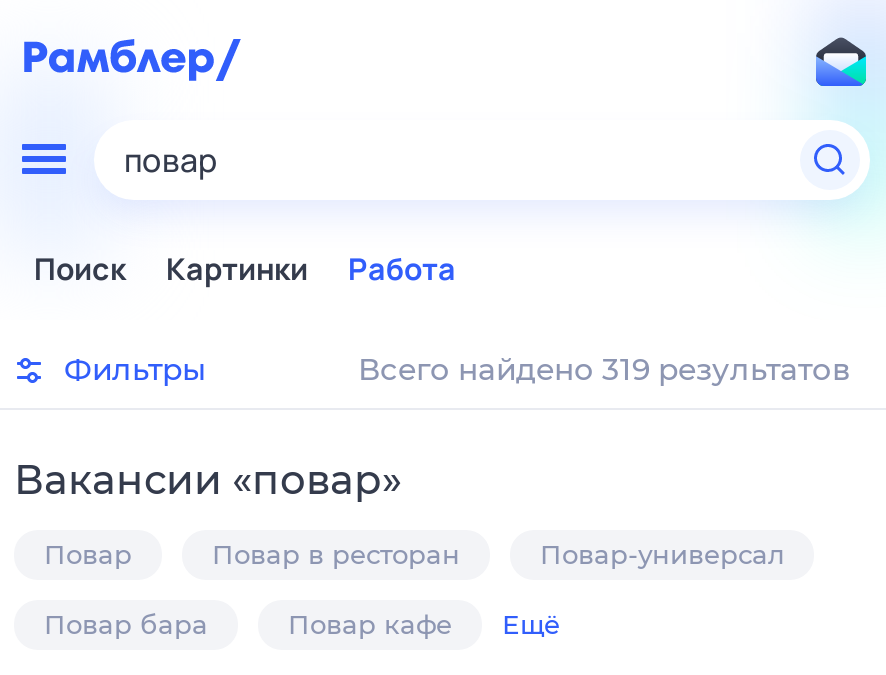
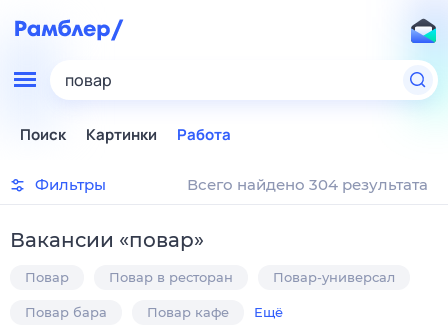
[358,350,850,388] Всего найдено 319 результатов -> [187,175,428,194] Всего найдено 304 результата

